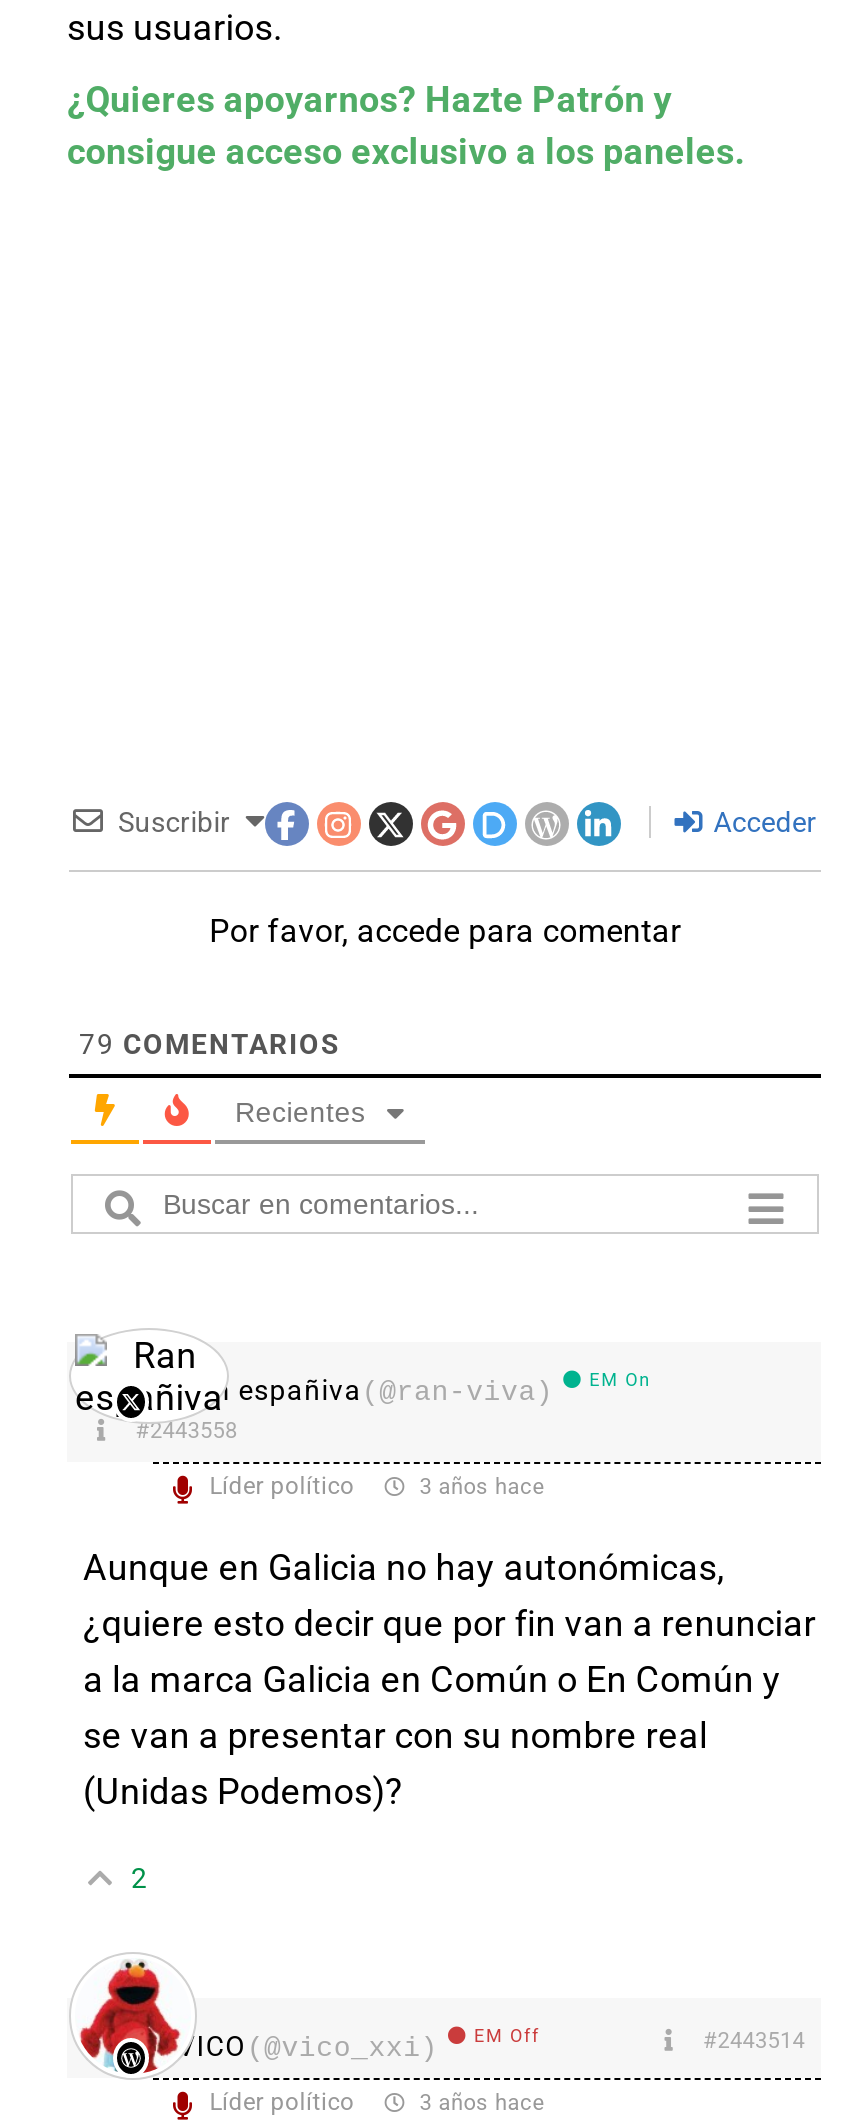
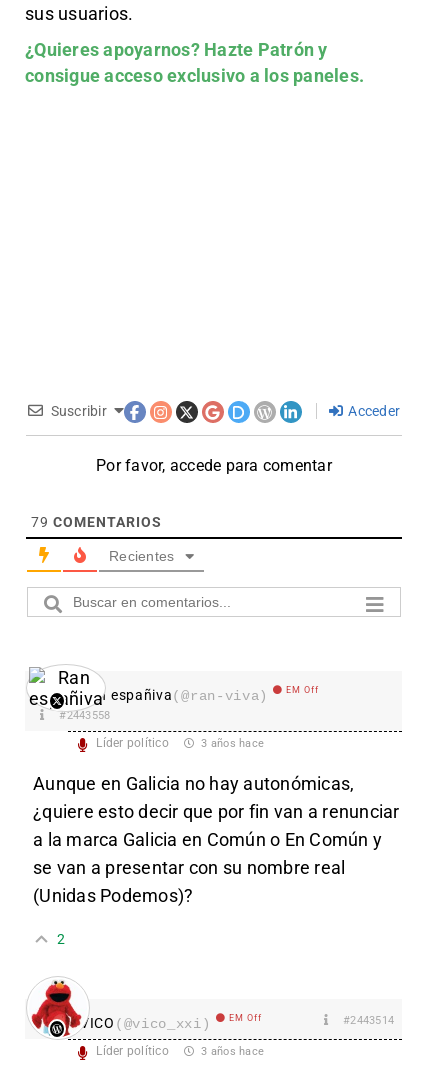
[589,1369,651,1389] EM On -> [286,684,319,694] EM Off

